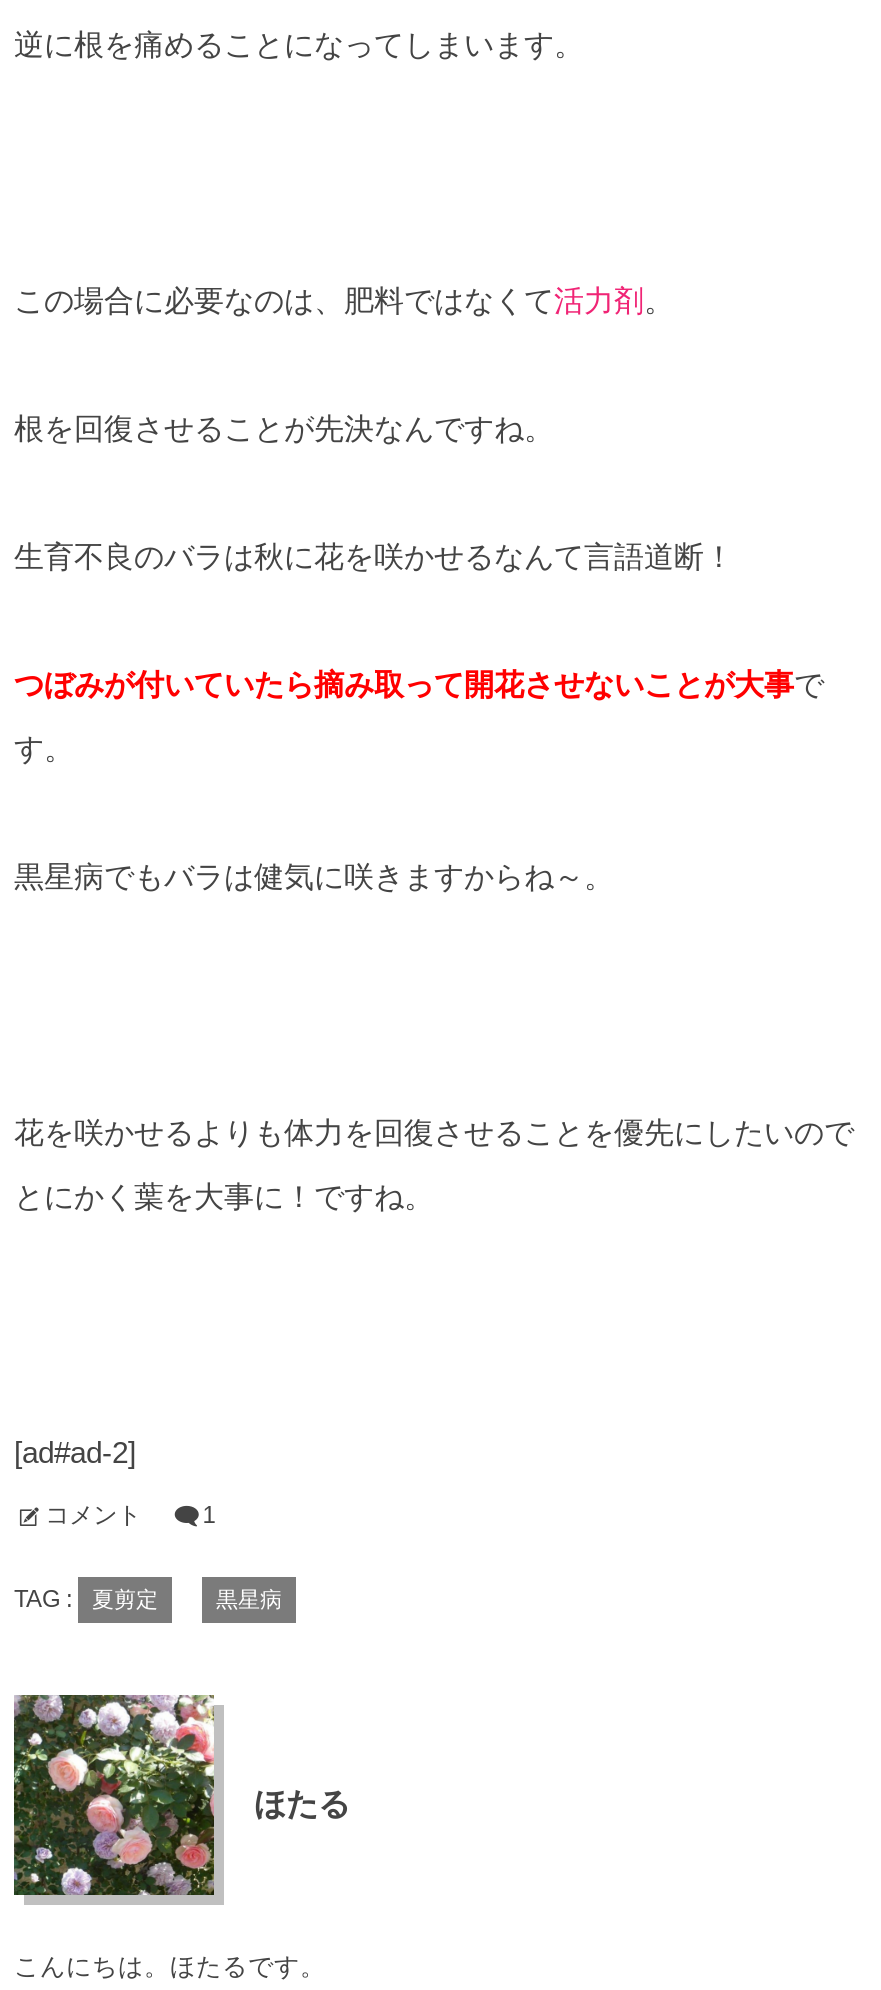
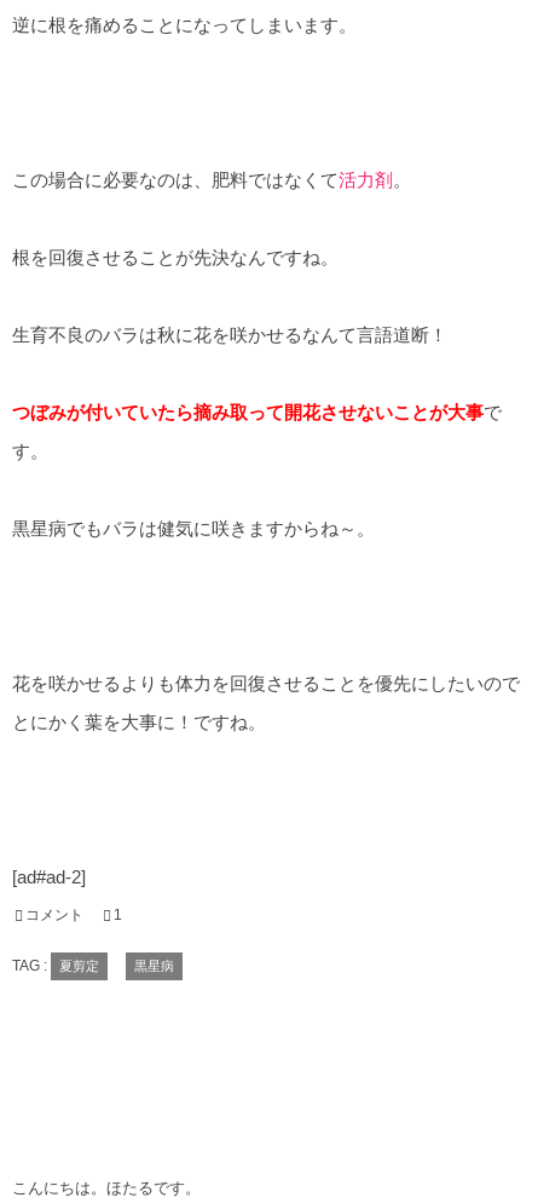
[12,1692,350,1906] [image] | ほたる -> none

